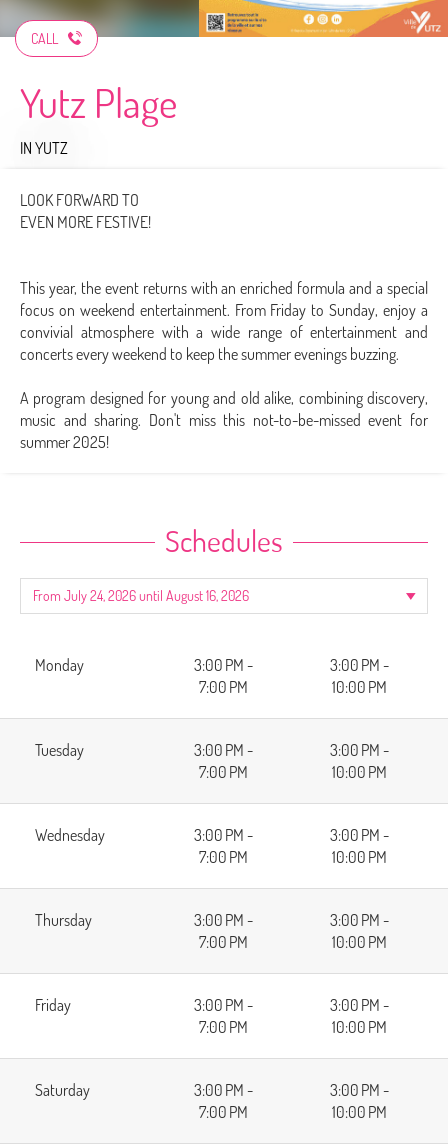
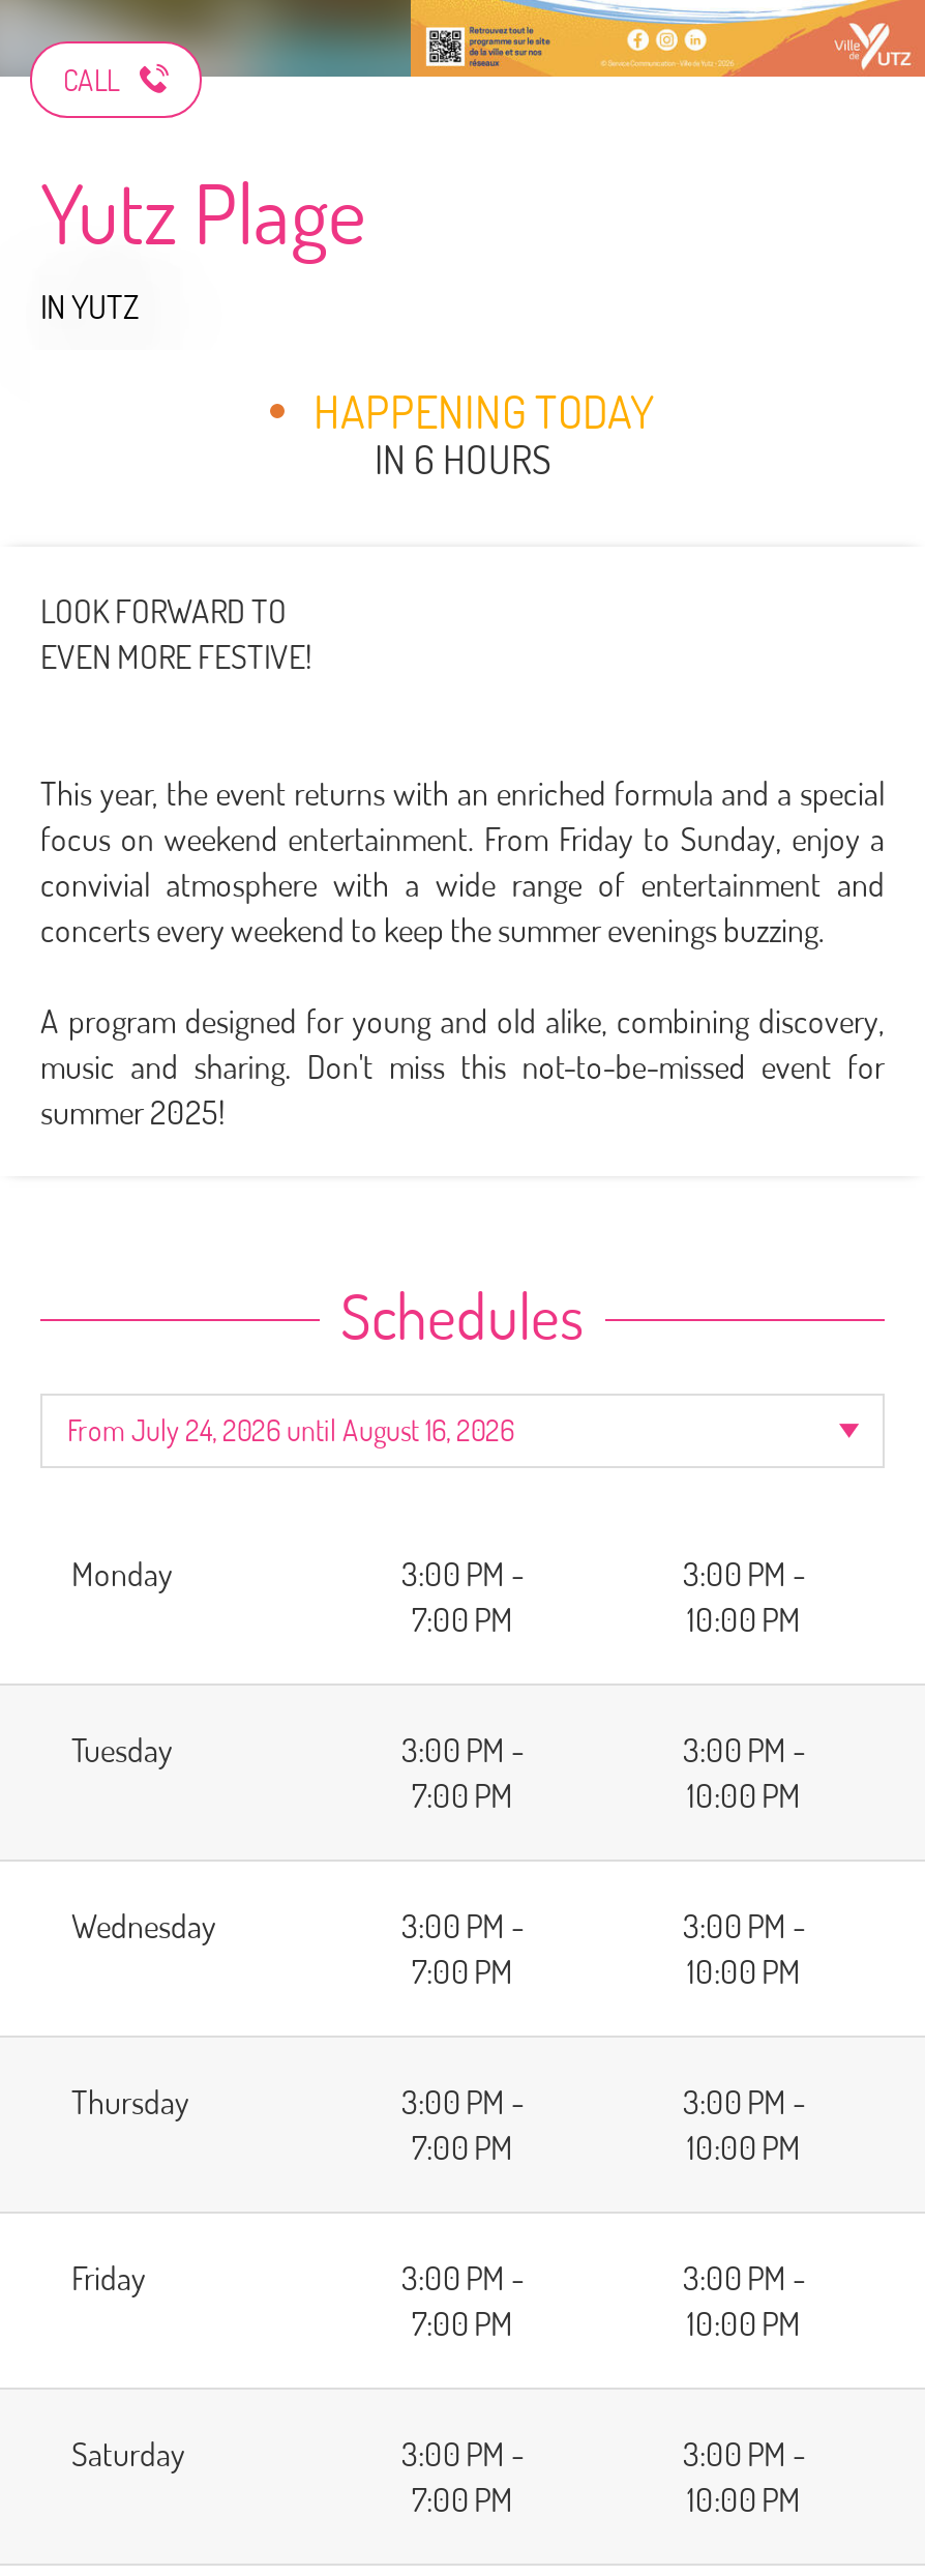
none -> [314,381,655,485] HAPPENING TODAY | IN 6 HOURS

